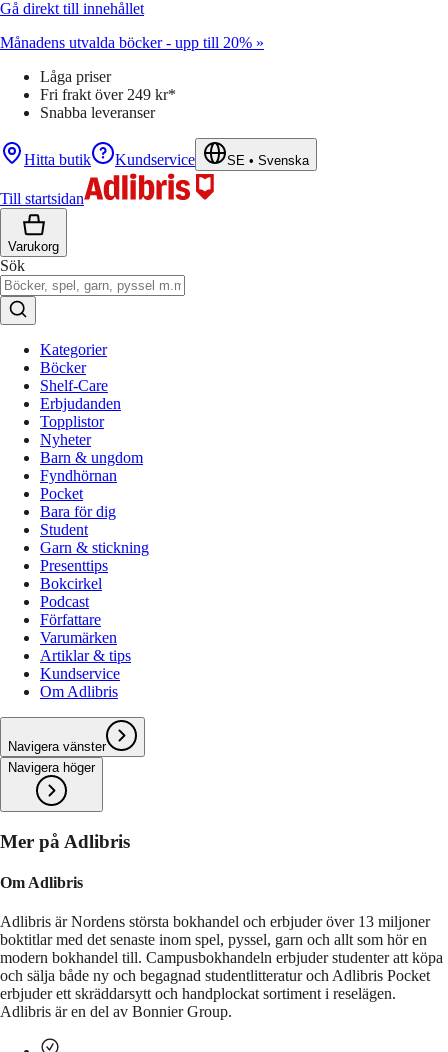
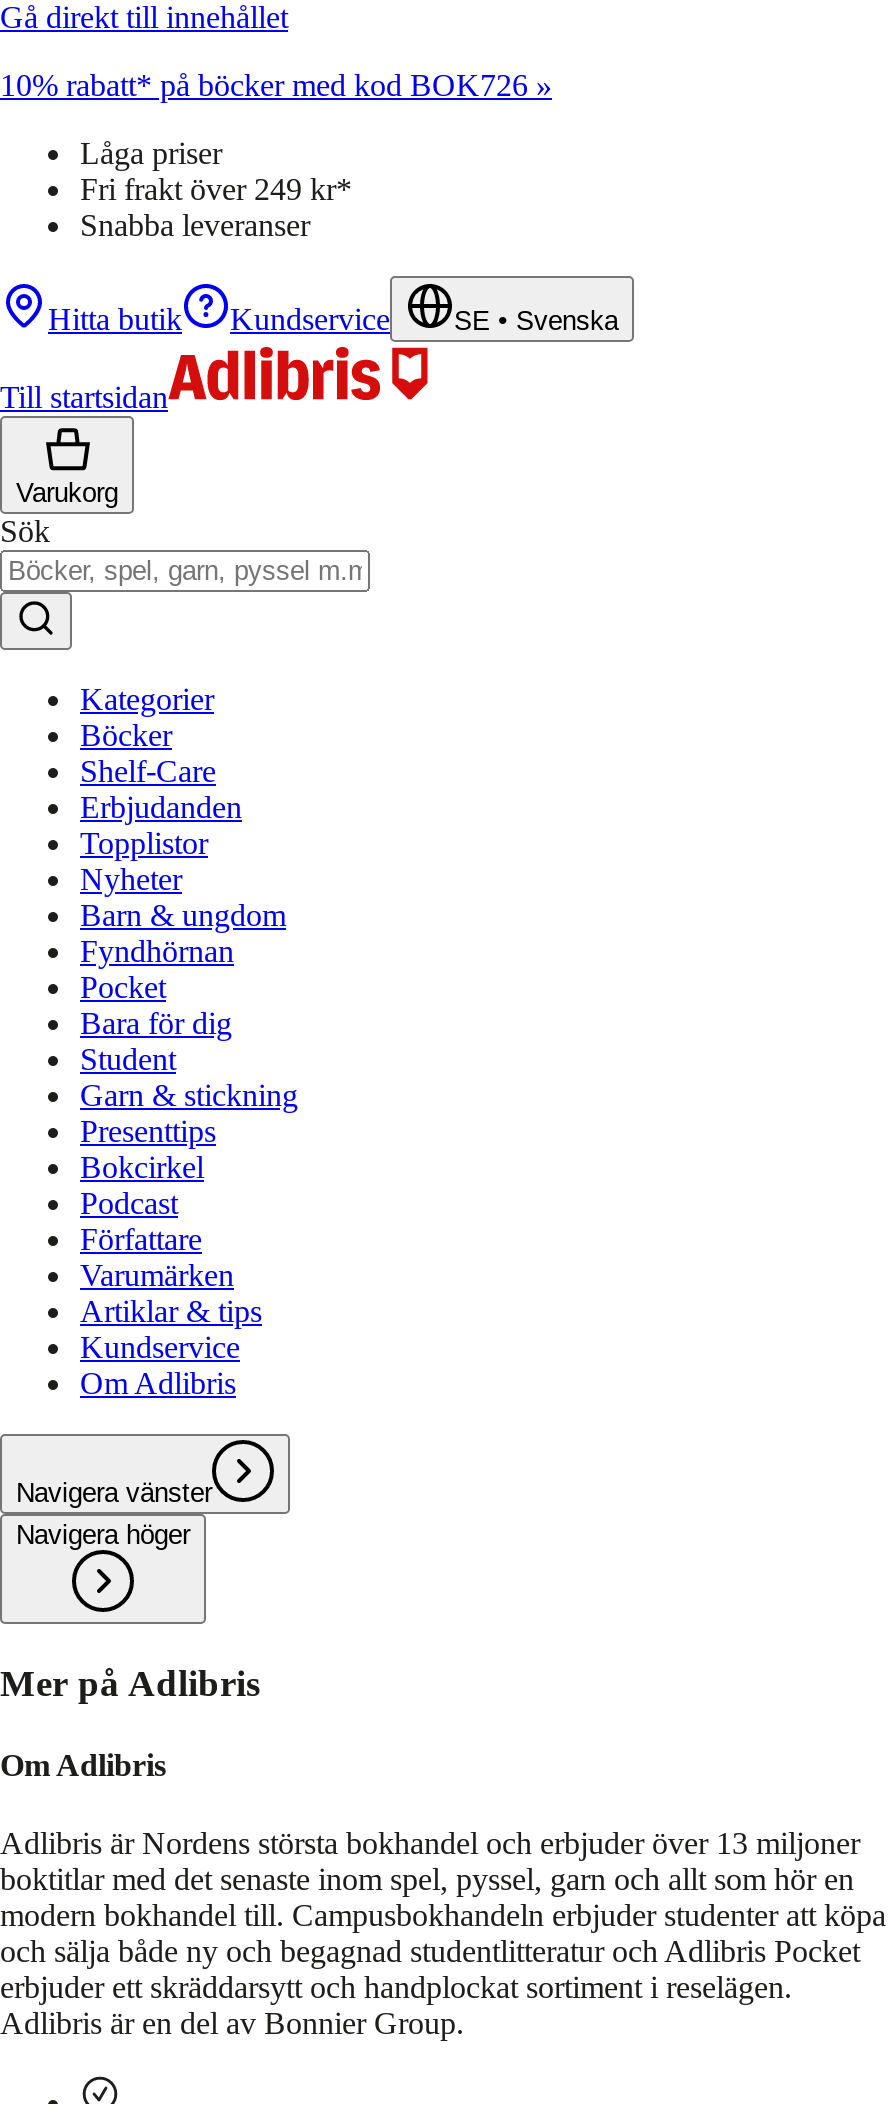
[0,34,264,51] Månadens utvalda böcker - upp till 20% » -> [0,68,552,102] 10% rabatt* på böcker med kod BOK726 »

